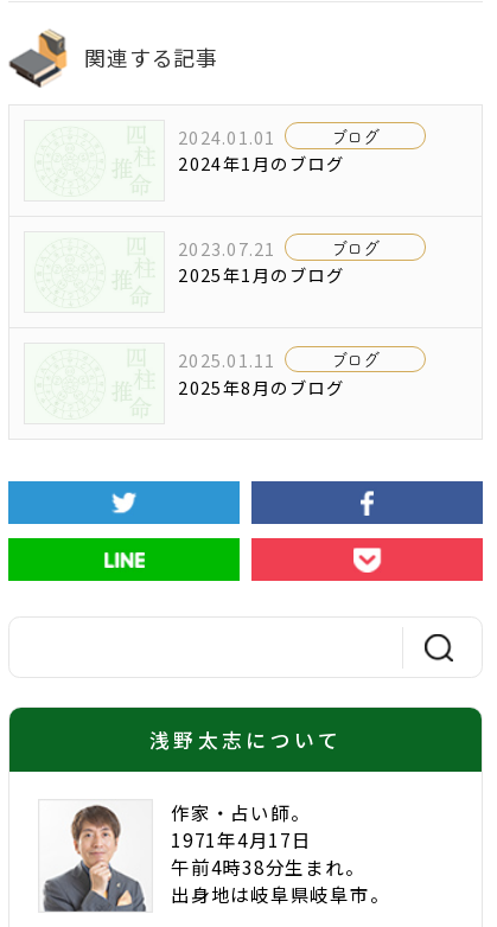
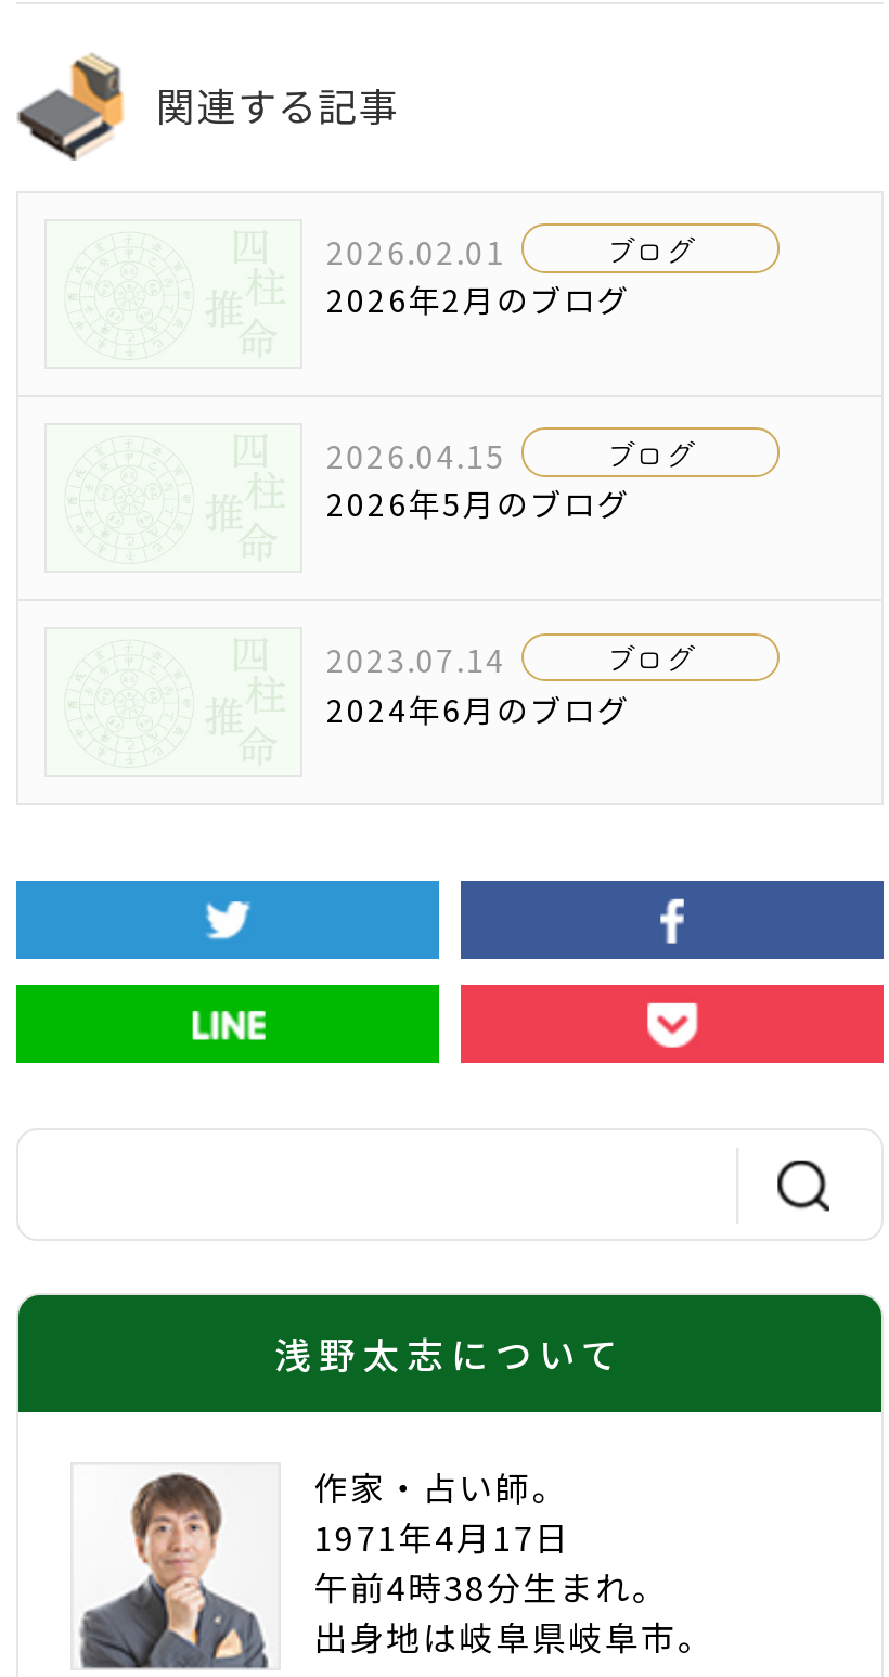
[178,124,276,149] 2024.01.01 -> [326,227,506,272] 2026.02.01
[178,151,344,176] 2024年1月のブログ -> [326,276,630,322] 2026年2月のブログ
[178,236,276,260] 2023.07.21 -> [326,431,506,477] 2026.04.15
[178,262,344,287] 2025年1月のブログ -> [326,480,630,526] 2026年5月のブログ
[178,347,276,372] 2025.01.11 -> [326,635,506,681] 2023.07.14
[178,374,344,399] 2025年8月のブログ -> [326,684,630,730] 2024年6月のブログ

